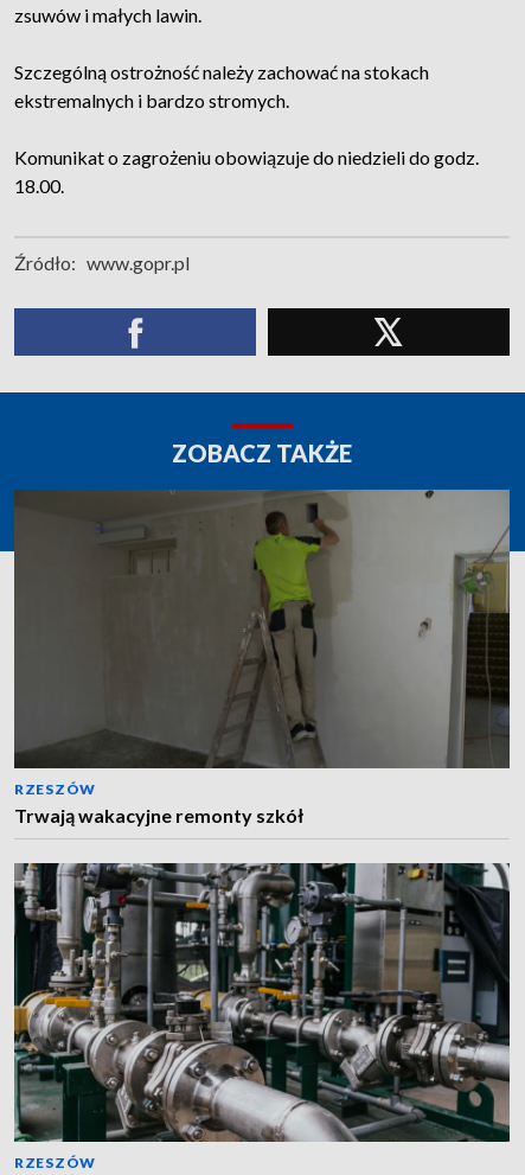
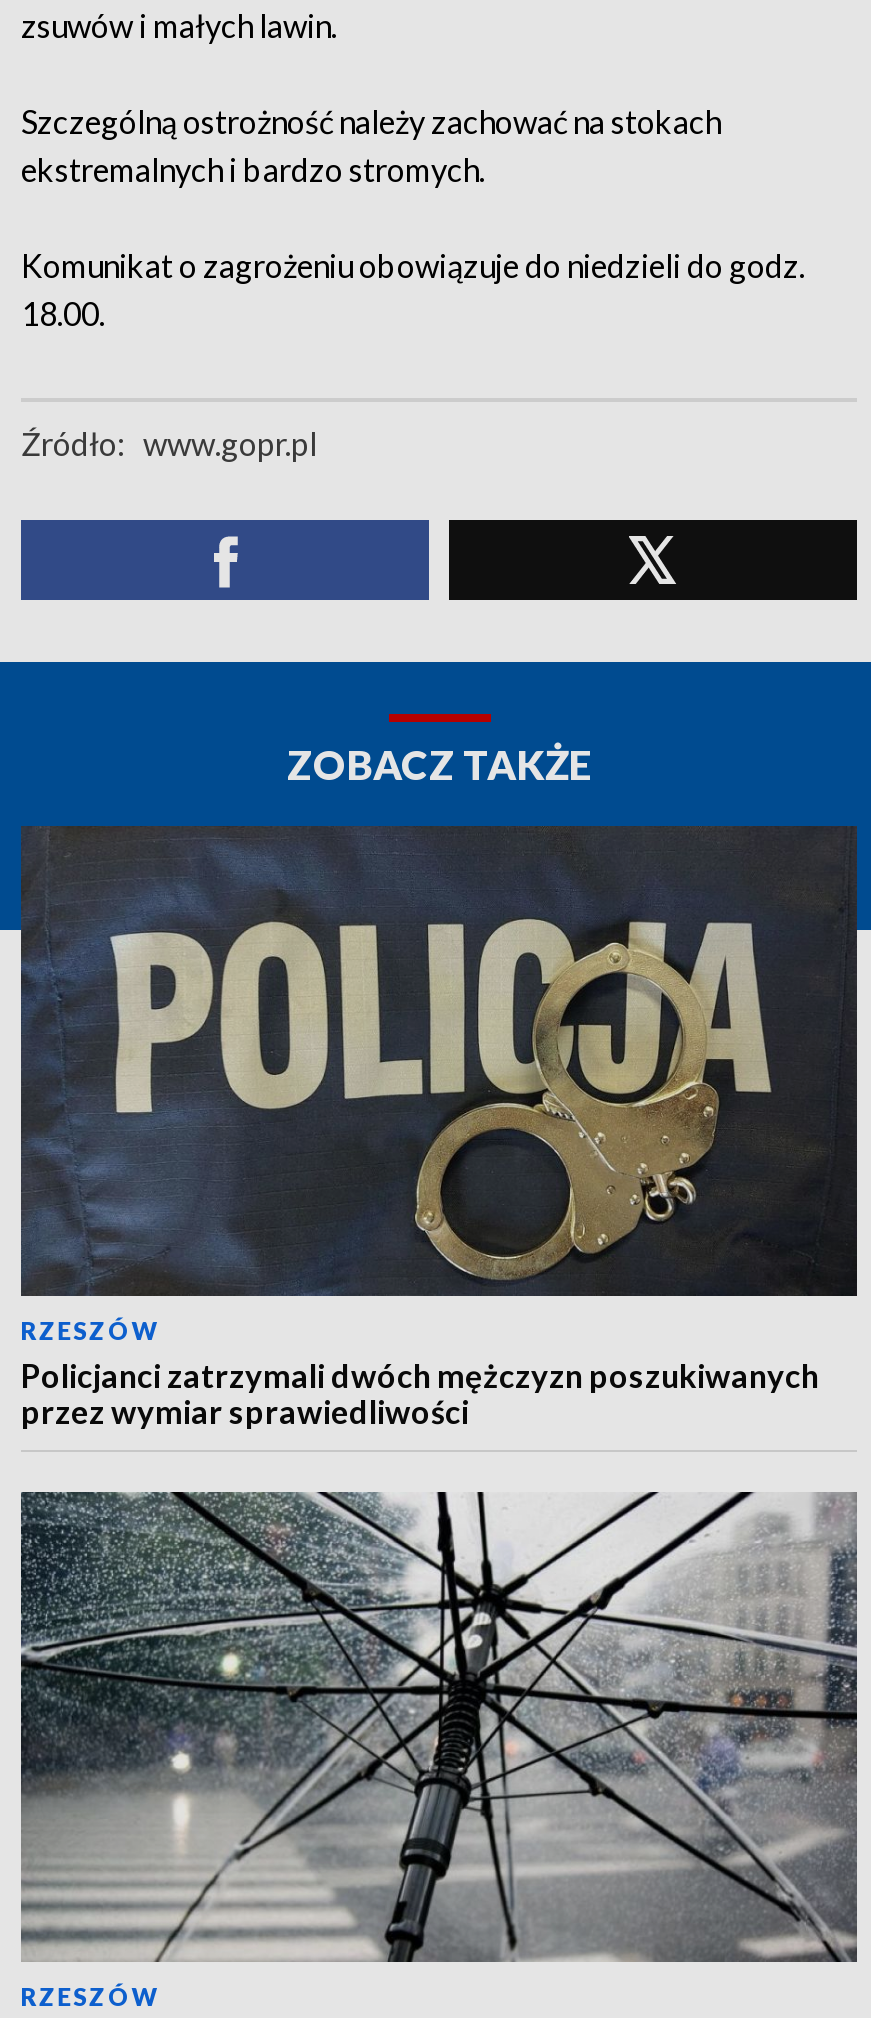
[14,488,511,826] [image] | Trwają wakacyjne remonty szkół -> [21,824,859,1430] [image] | Policjanci zatrzymali dwóch mężczyzn poszukiwanych | przez wymiar sprawiedliwości
[13,862,510,1143] [image] -> [21,1492,859,1962] [image]

